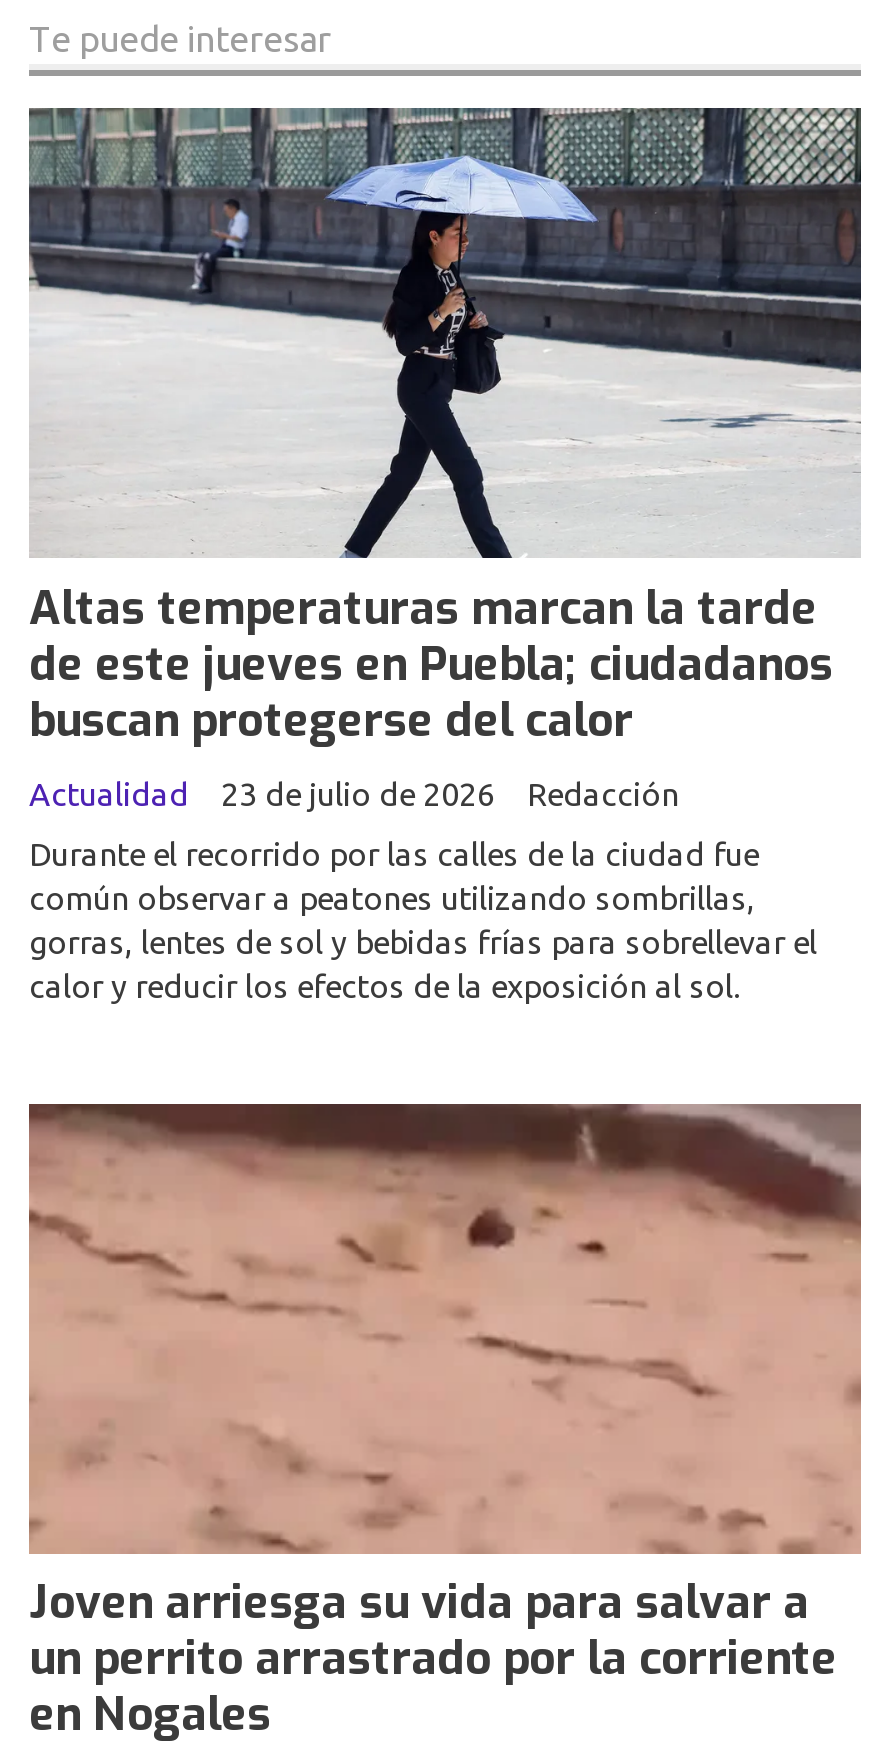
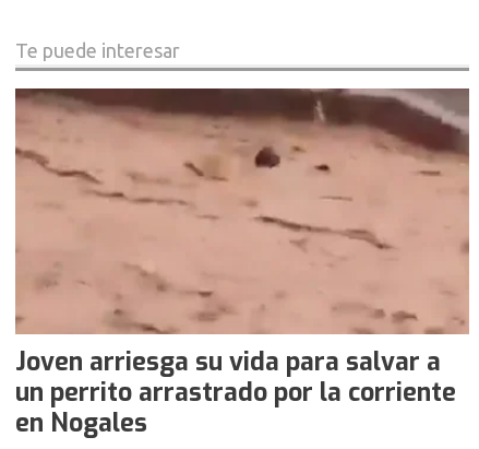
[27,106,863,1004] [image] | Altas temperaturas marcan la tarde | de este jueves en Puebla; ciudadanos | buscan protegerse del calor | Redacción | Actualidad | 23 de julio de 2026 | Durante el recorrido por las calles de la ciudad fue | común observar a peatones utilizando sombrillas, | gorras, lentes de sol y bebidas frías para sobrellevar el | calor y reducir los efectos de la exposición al sol. -> none

